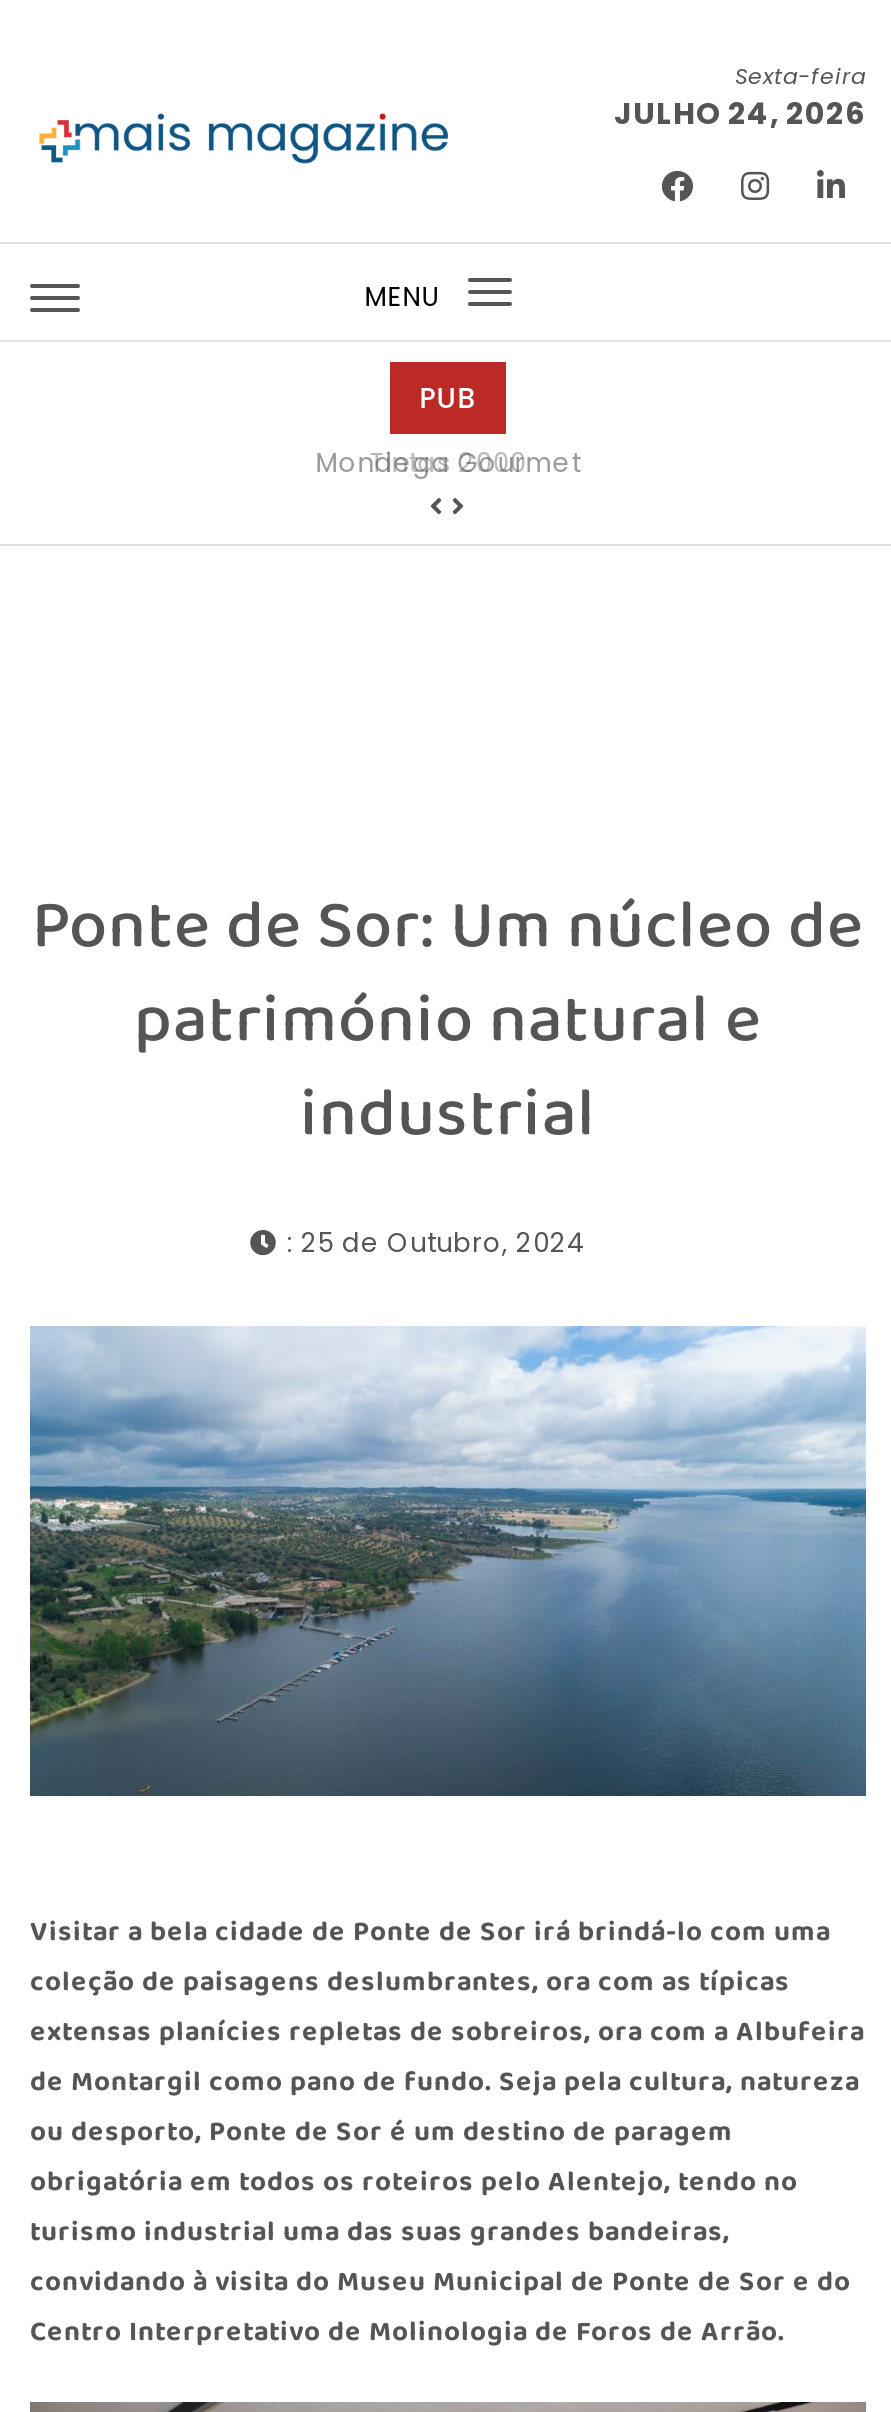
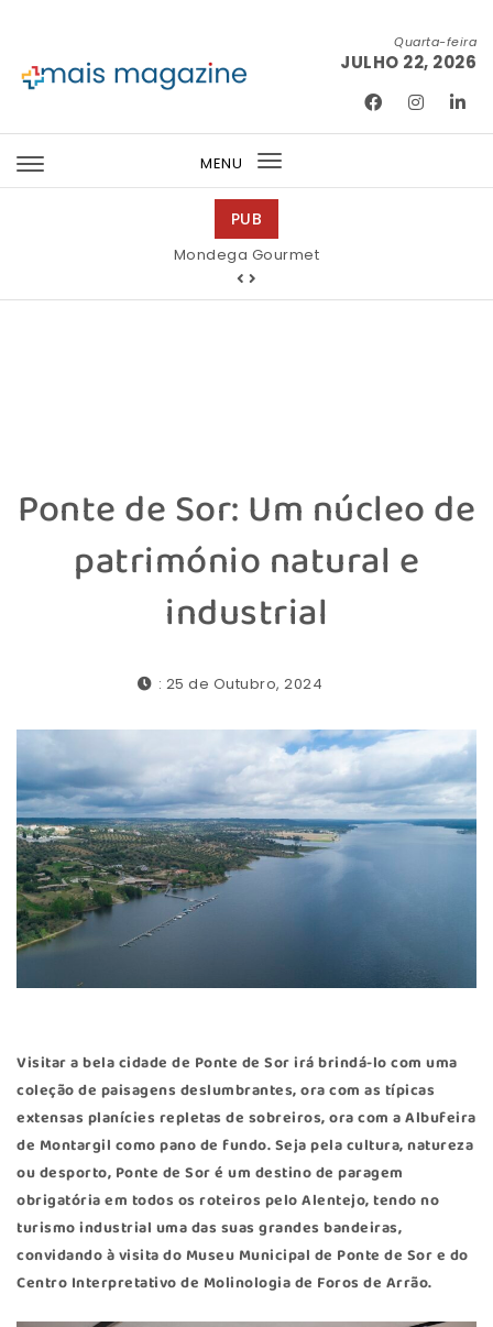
[614,60,866,134] Sexta-feira | JULHO 24, 2026 -> [340,33,476,74] Quarta-feira | JULHO 22, 2026

